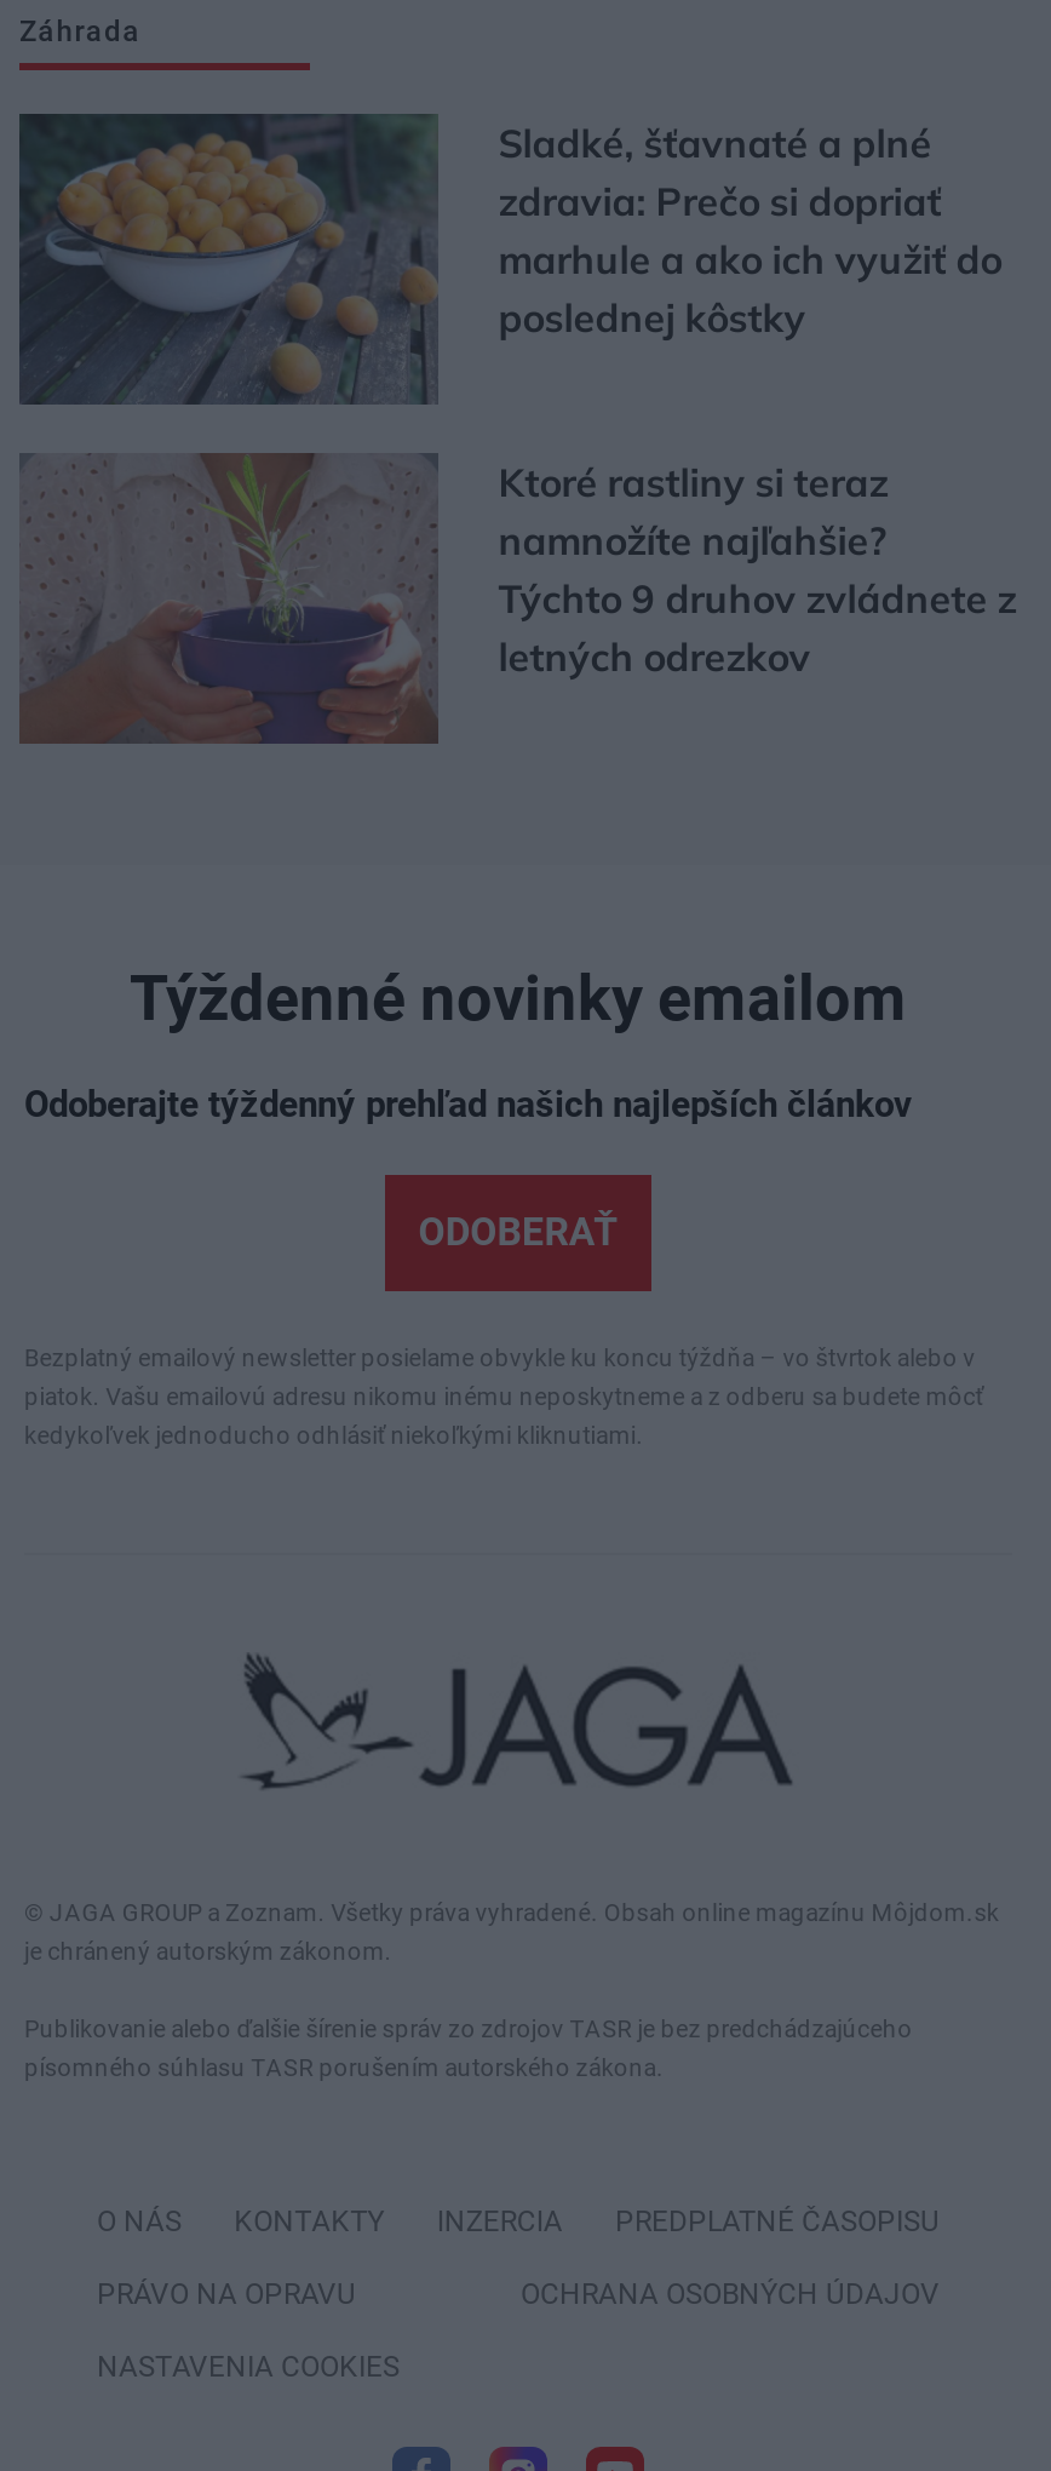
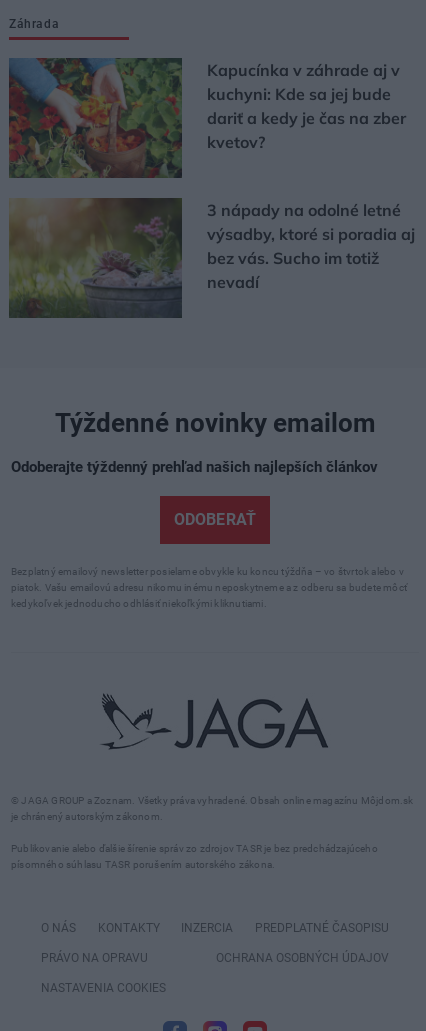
[17,111,1002,405] [image] | Sladké, šťavnaté a plné | zdravia: Prečo si dopriať | marhule a ako ich využiť do | poslednej kôstky -> [8,58,406,179] [image] | Kapucínka v záhrade aj v | kuchyni: Kde sa jej bude | dariť a kedy je čas na zber | kvetov?
[19,453,1017,744] [image] | Ktoré rastliny si teraz | namnožíte najľahšie? | Týchto 9 druhov zvládnete z | letných odrezkov -> [9,198,415,318] [image] | 3 nápady na odolné letné | výsadby, ktoré si poradia aj | bez vás. Sucho im totiž | nevadí

